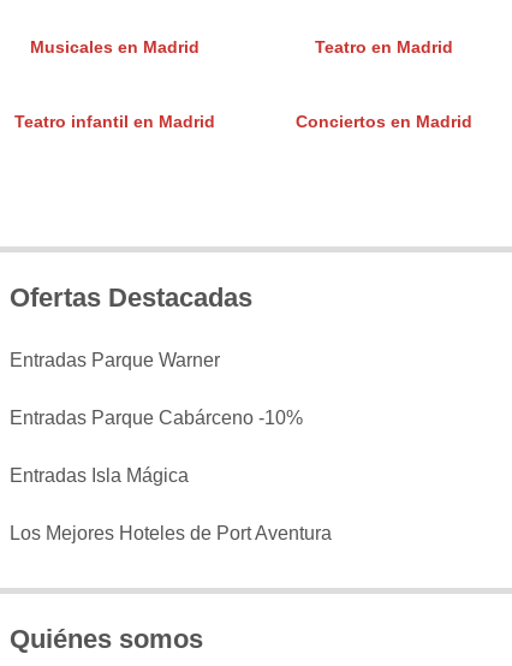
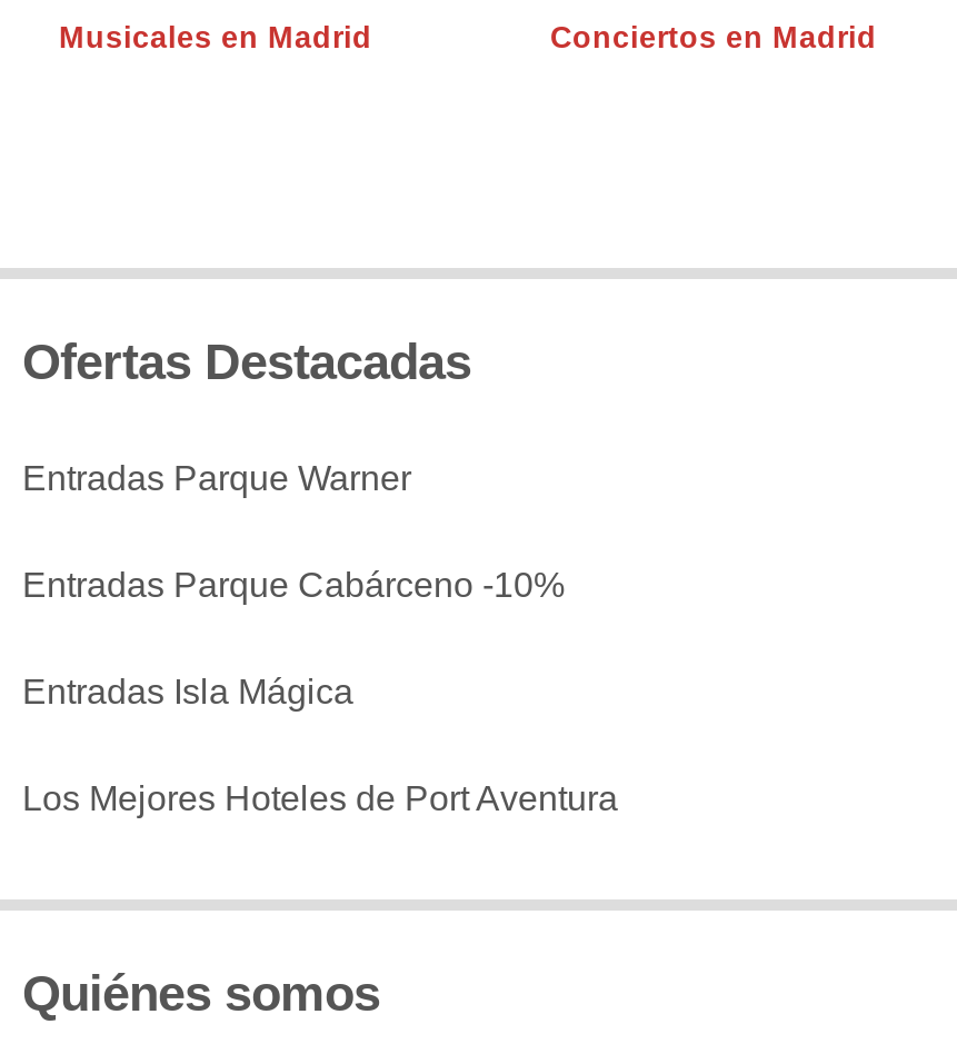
[314,39,453,57] Teatro en Madrid -> none
[14,113,215,131] Teatro infantil en Madrid -> none

